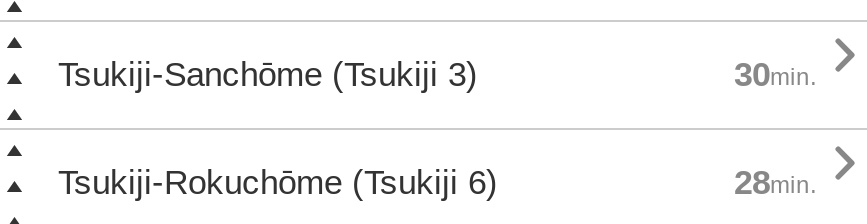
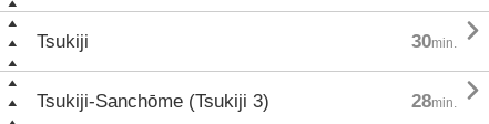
moved [58,56,478,94] -> [37,91,269,112]: Tsukiji-Sanchōme (Tsukiji 3)
none -> [37,31,89,52] Tsukiji
[58,164,498,202] Tsukiji-Rokuchōme (Tsukiji 6) -> none

